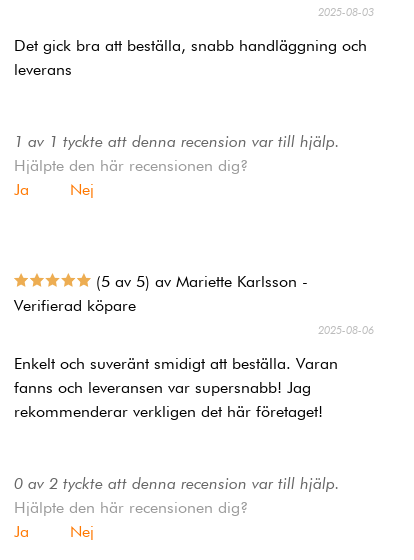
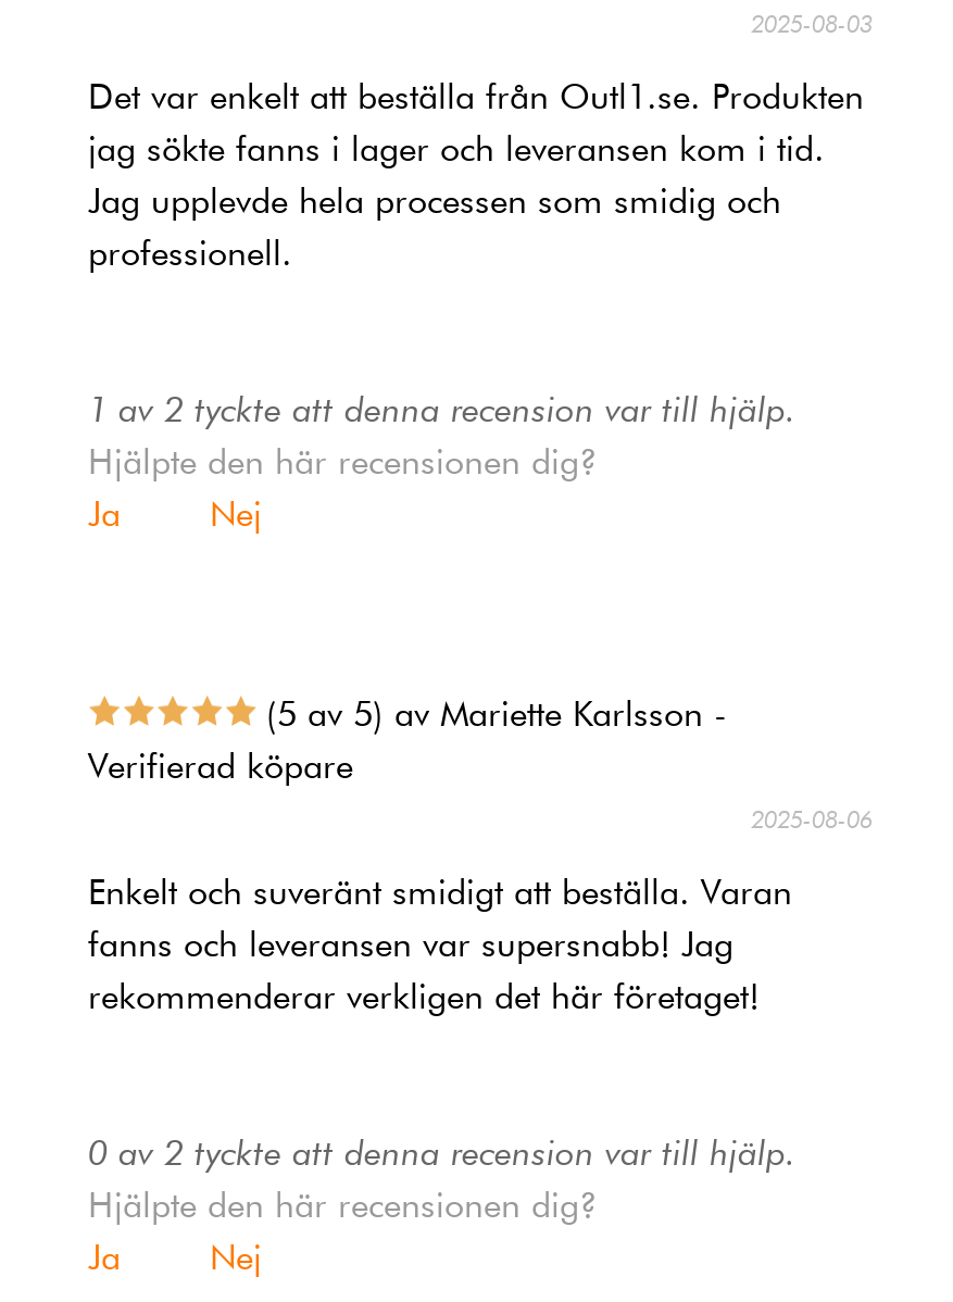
[13,36,366,79] Det gick bra att beställa, snabb handläggning och | leverans -> [88,77,864,275] Det var enkelt att beställa från Outl1.se. Produkten | jag sökte fanns i lager och leveransen kom i tid. | Jag upplevde hela processen som smidig och | professionell.
[13,132,339,151] 1 av 1 tyckte att denna recension var till hjälp. -> [88,390,797,431] 1 av 2 tyckte att denna recension var till hjälp.

